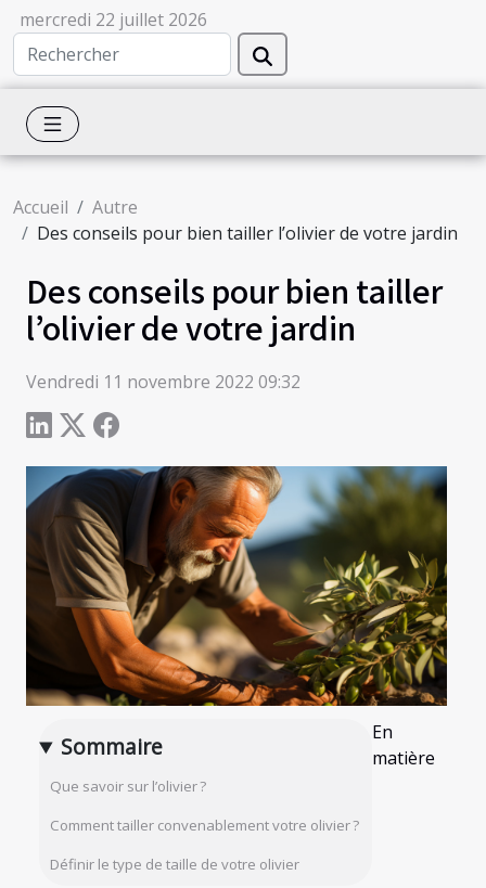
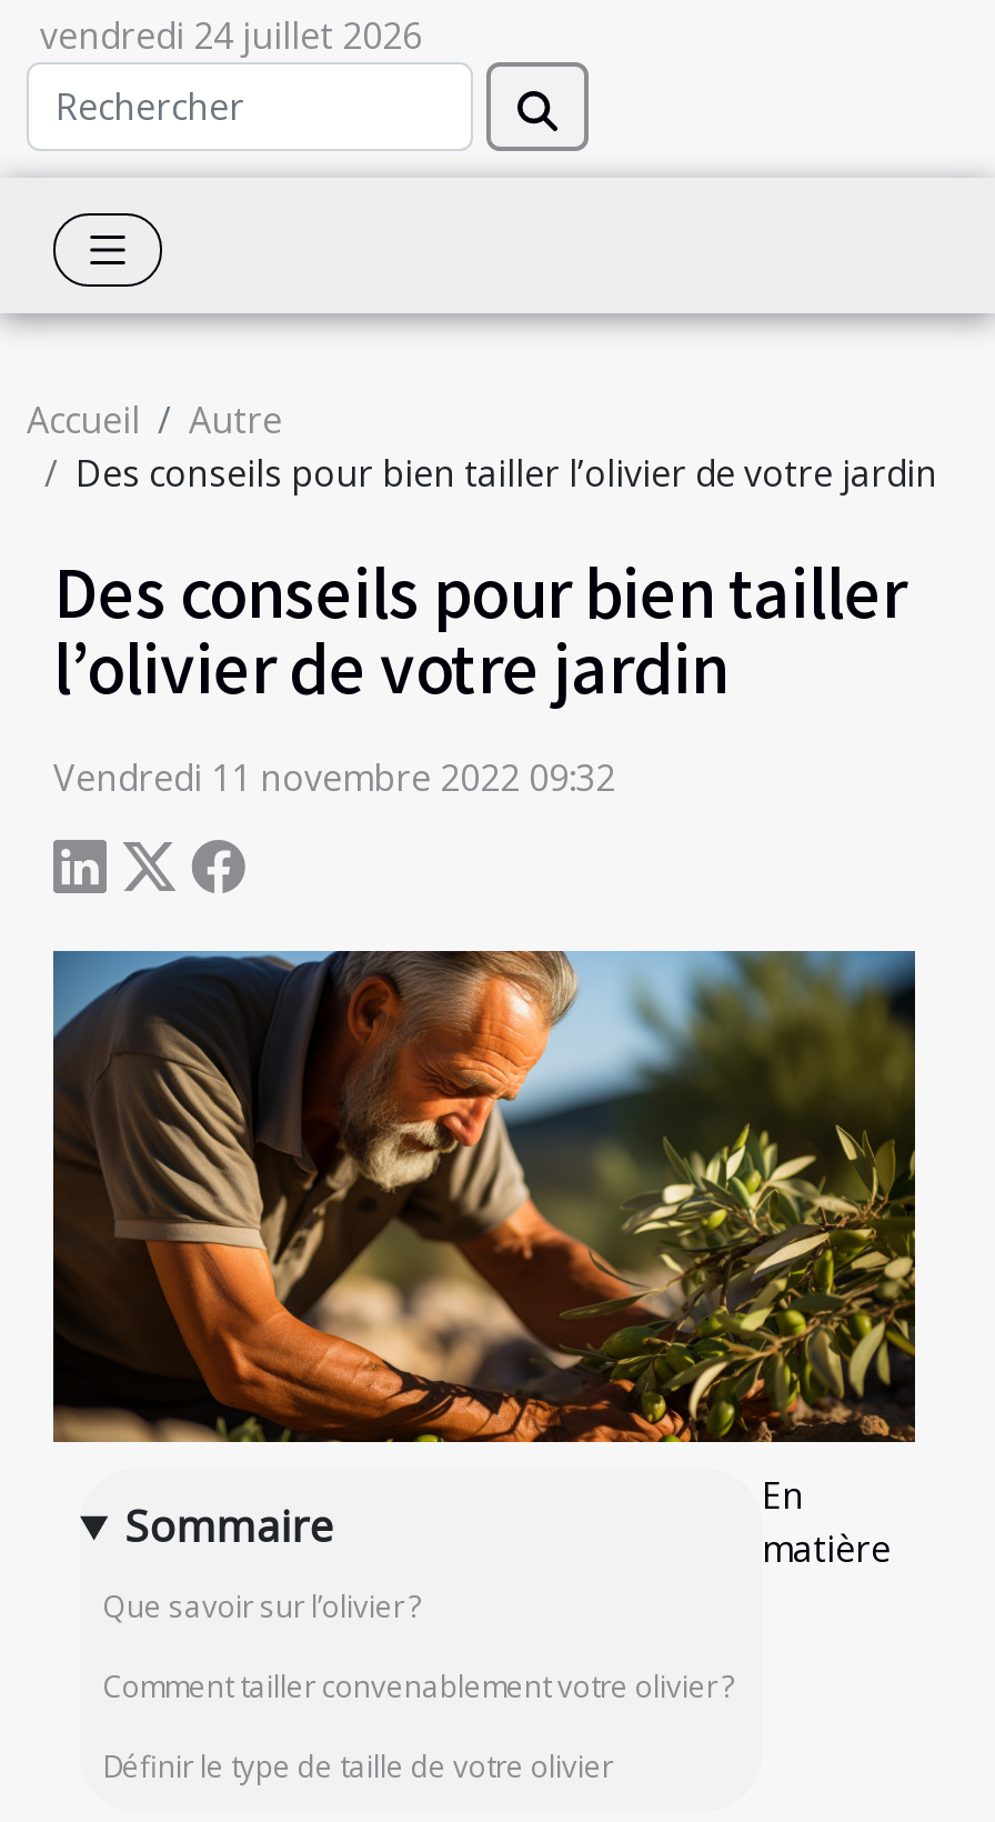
[20,8,207,31] mercredi 22 juillet 2026 -> [40,11,422,60] vendredi 24 juillet 2026

